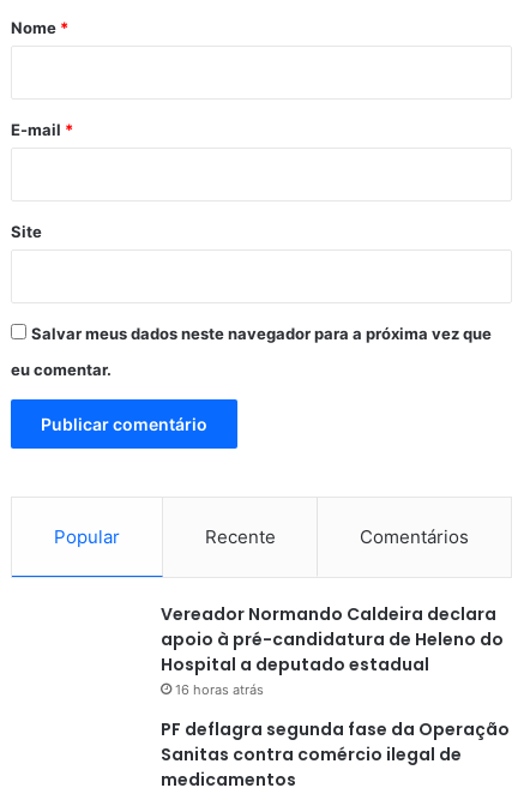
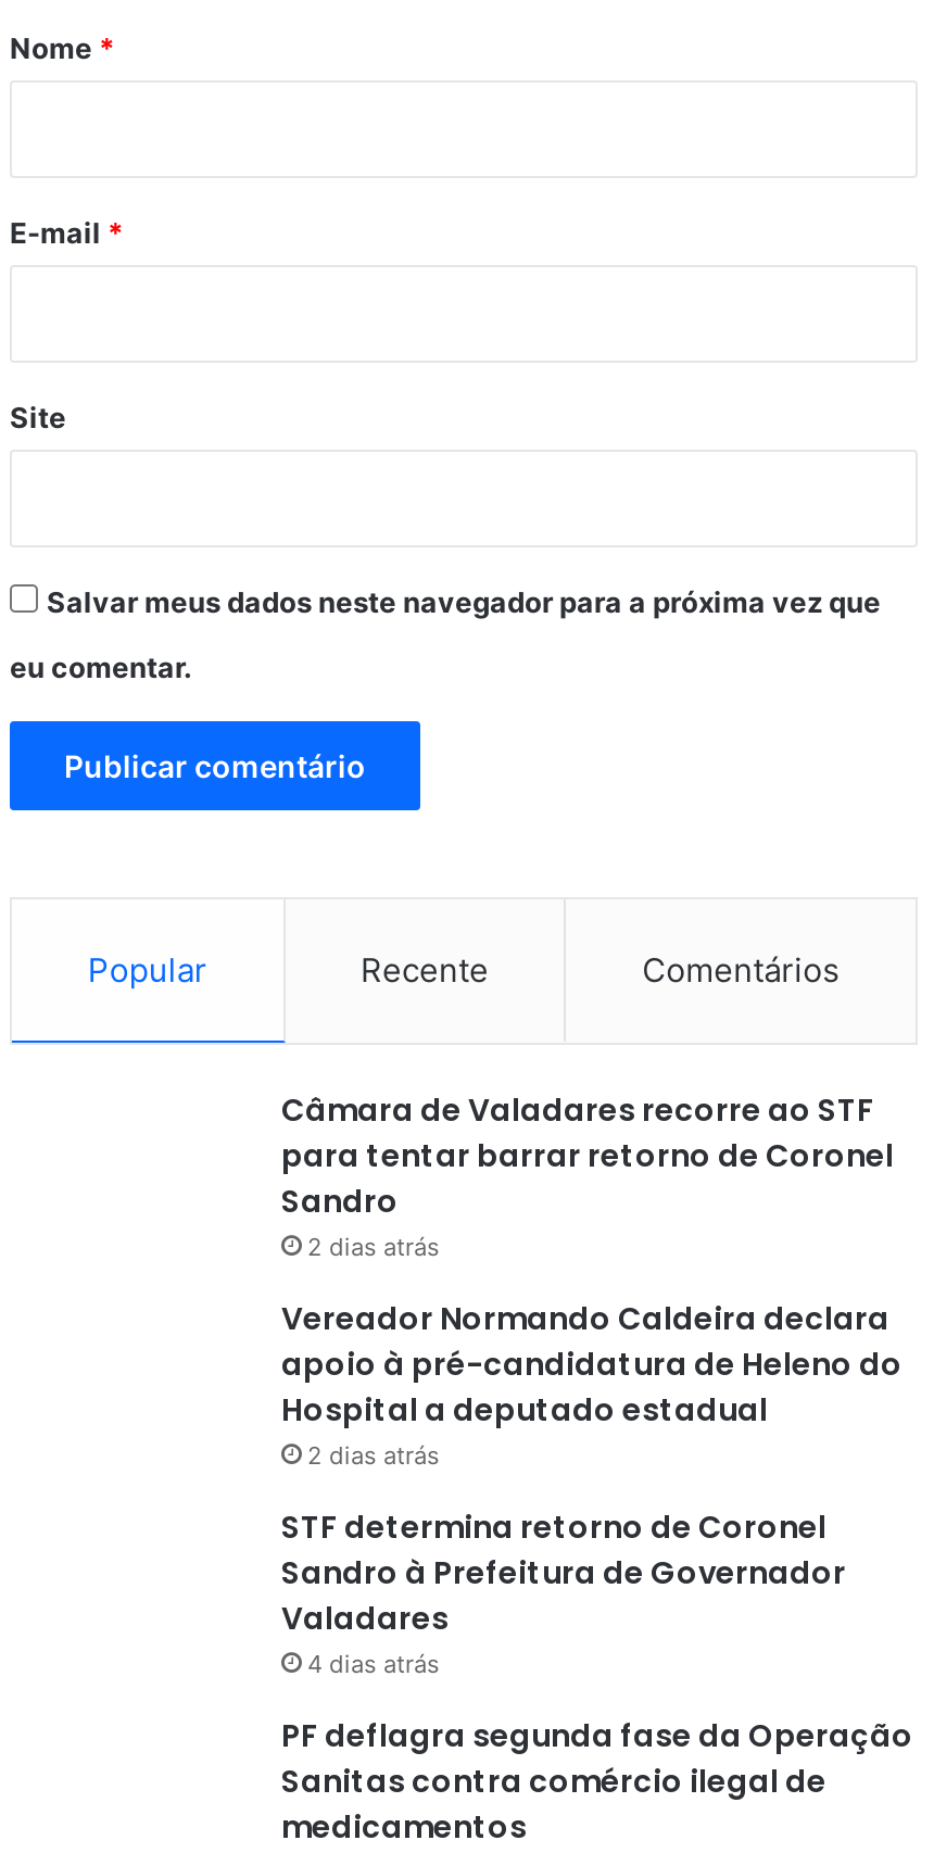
none -> [281,1087,894,1261] Câmara de Valadares recorre ao STF | para tentar barrar retorno de Coronel | Sandro | 2 dias atrás
[175,681,264,698] 16 horas atrás -> [281,1439,846,1678] 2 dias atrás | STF determina retorno de Coronel | Sandro à Prefeitura de Governador | Valadares | 4 dias atrás

